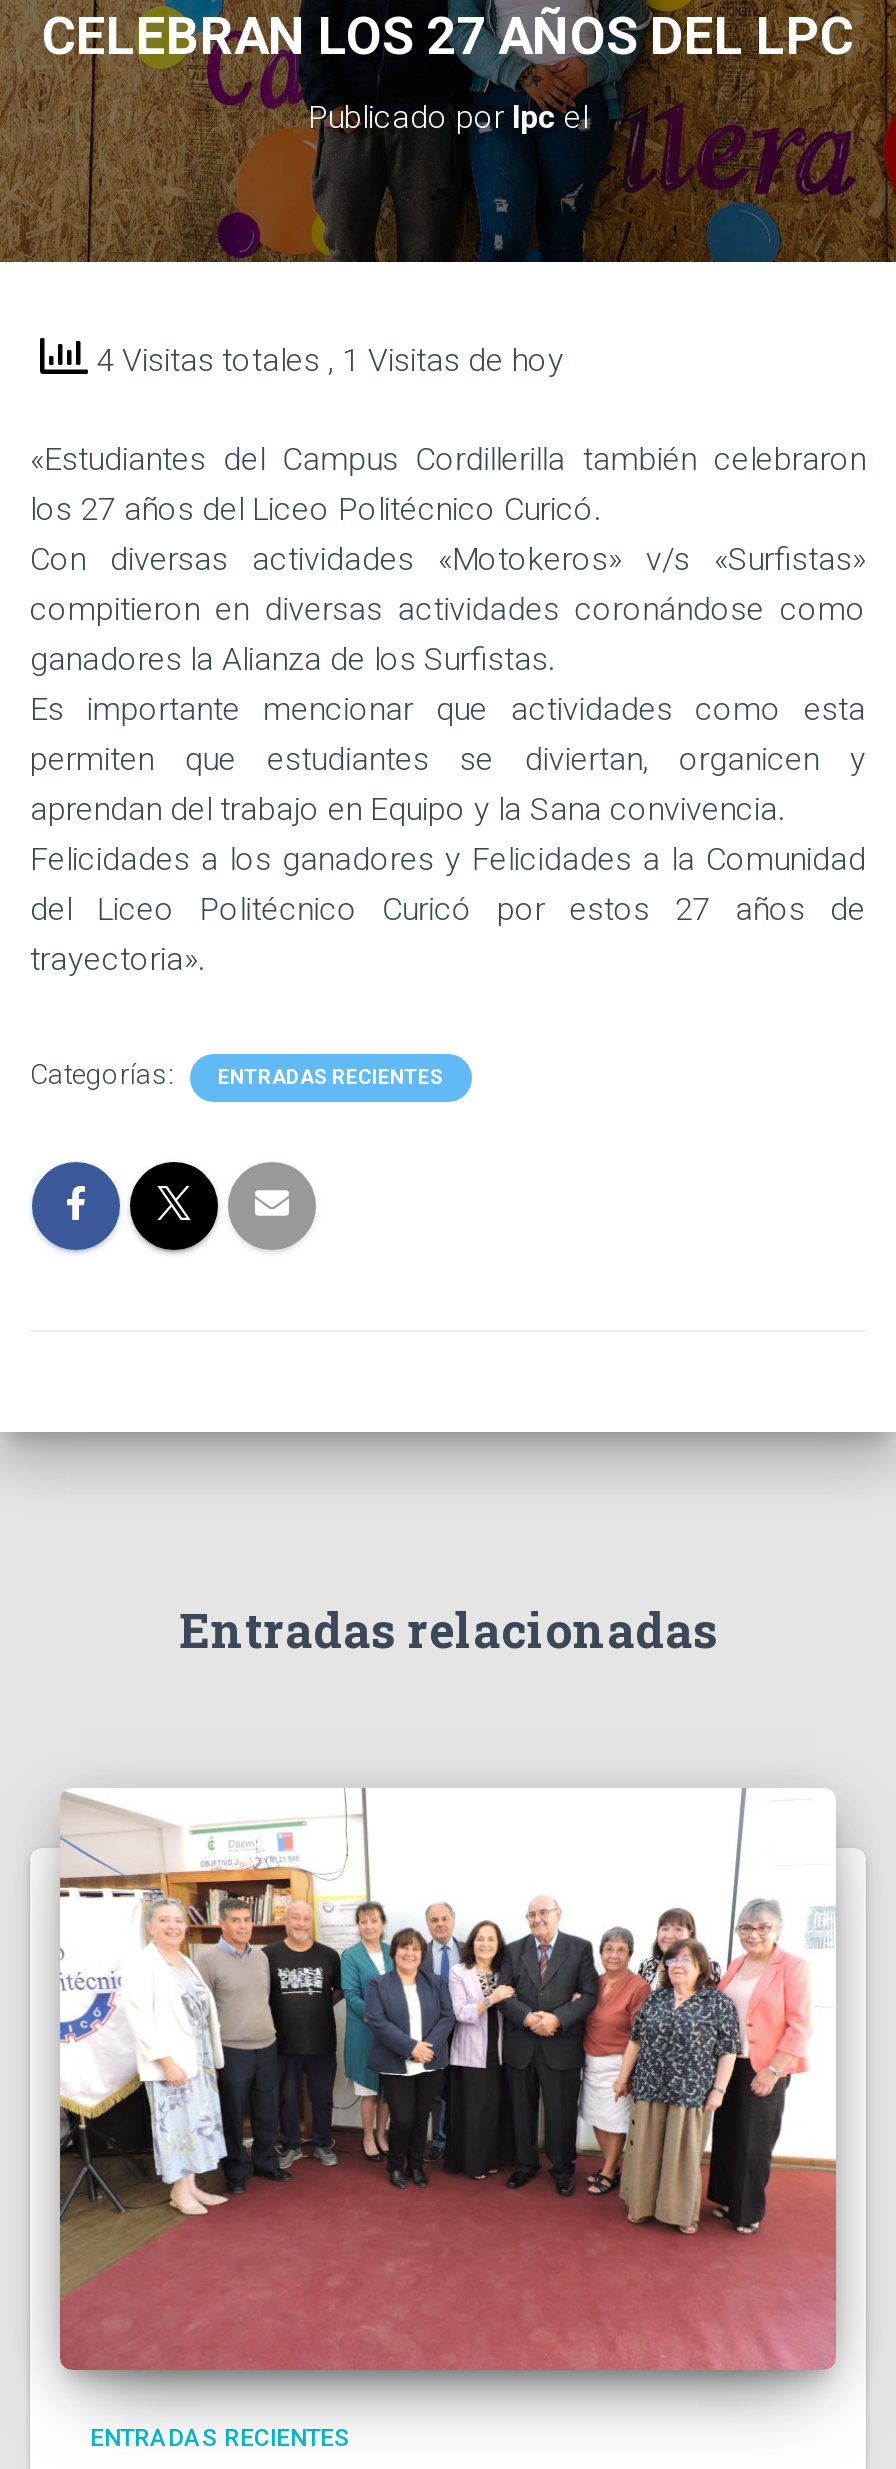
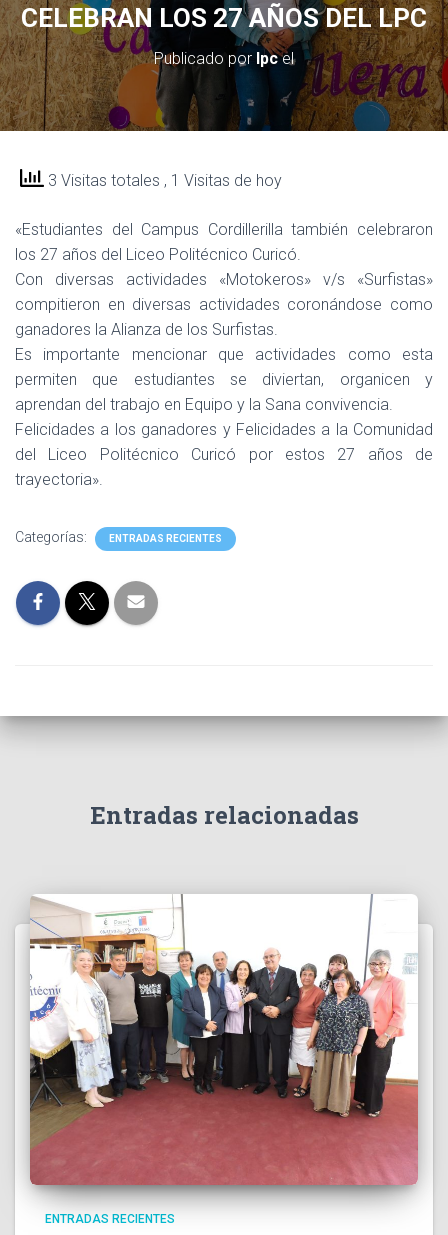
[88,341,564,379] 4 Visitas totales, 1 Visitas de hoy -> [44,171,282,190] 3 Visitas totales, 1 Visitas de hoy

